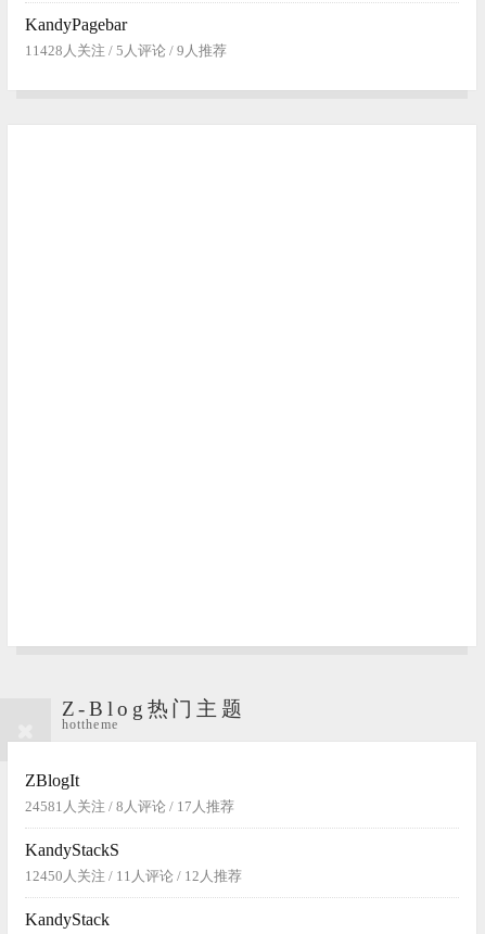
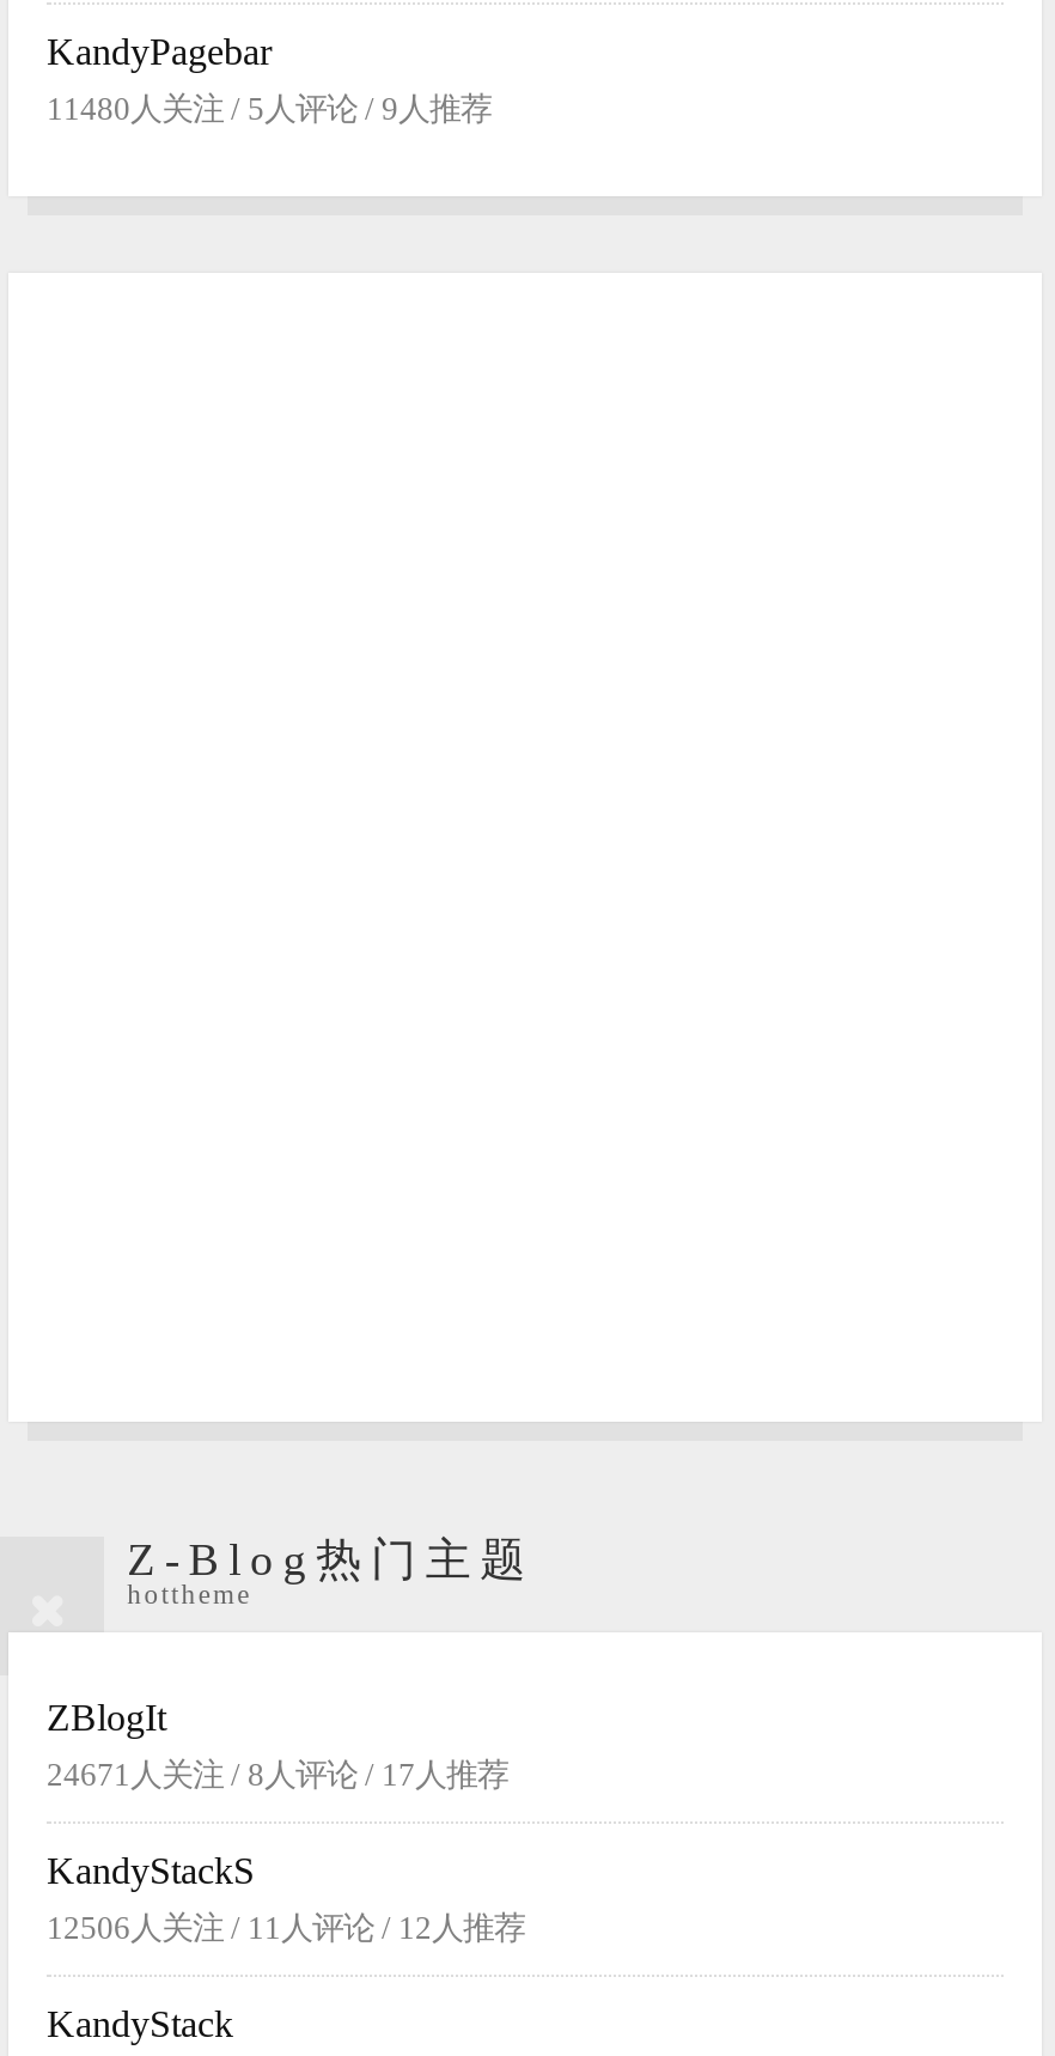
[25,42,227,59] 11428人关注 / 5人评论 / 9人推荐 -> [47,91,492,127] 11480人关注 / 5人评论 / 9人推荐
[25,798,234,814] 24581人关注 / 8人评论 / 17人推荐 -> [47,1756,508,1792] 24671人关注 / 8人评论 / 17人推荐
[25,867,242,883] 12450人关注 / 11人评论 / 12人推荐 -> [47,1909,525,1945] 12506人关注 / 11人评论 / 12人推荐

